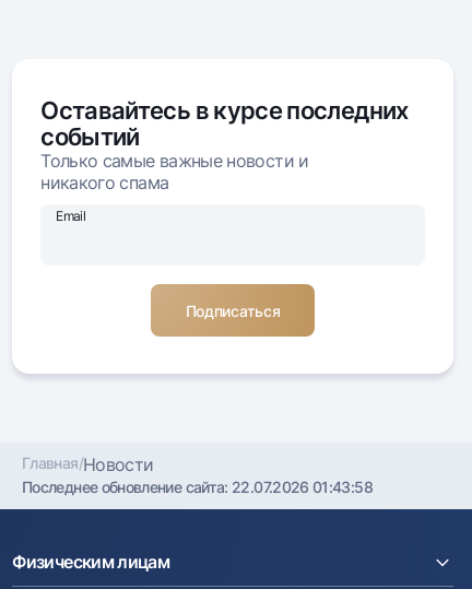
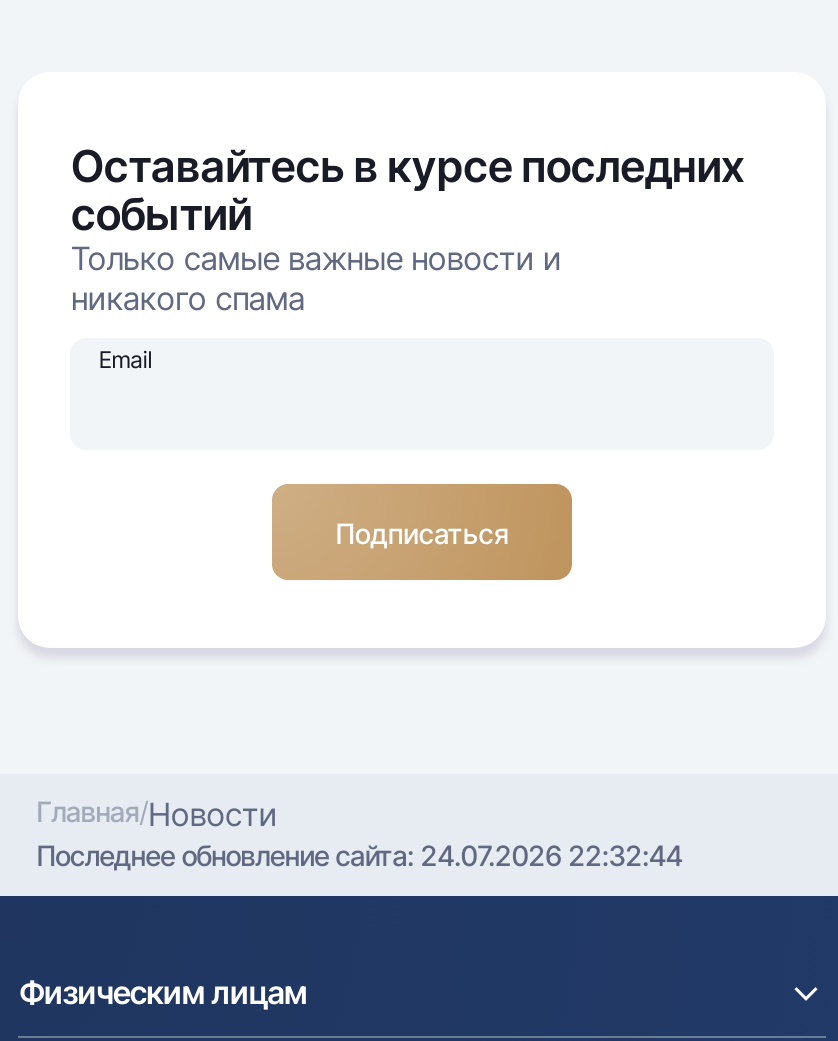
[22,478,372,497] Последнее обновление сайта: 22.07.2026 01:43:58 -> [36,839,682,873] Последнее обновление сайта: 24.07.2026 22:32:44

